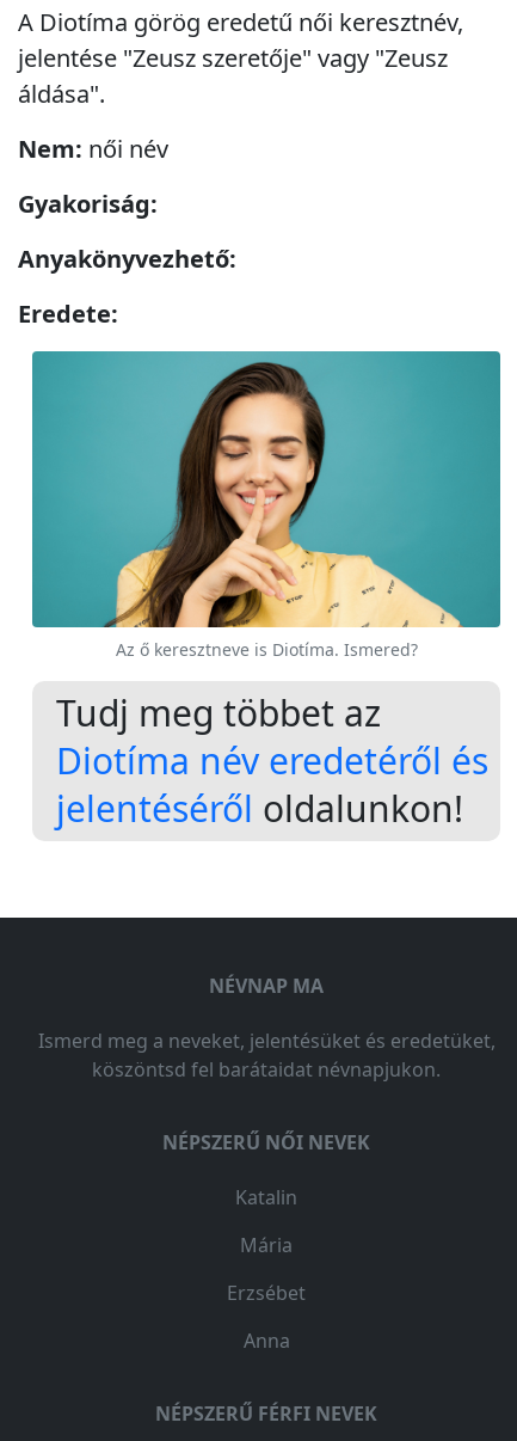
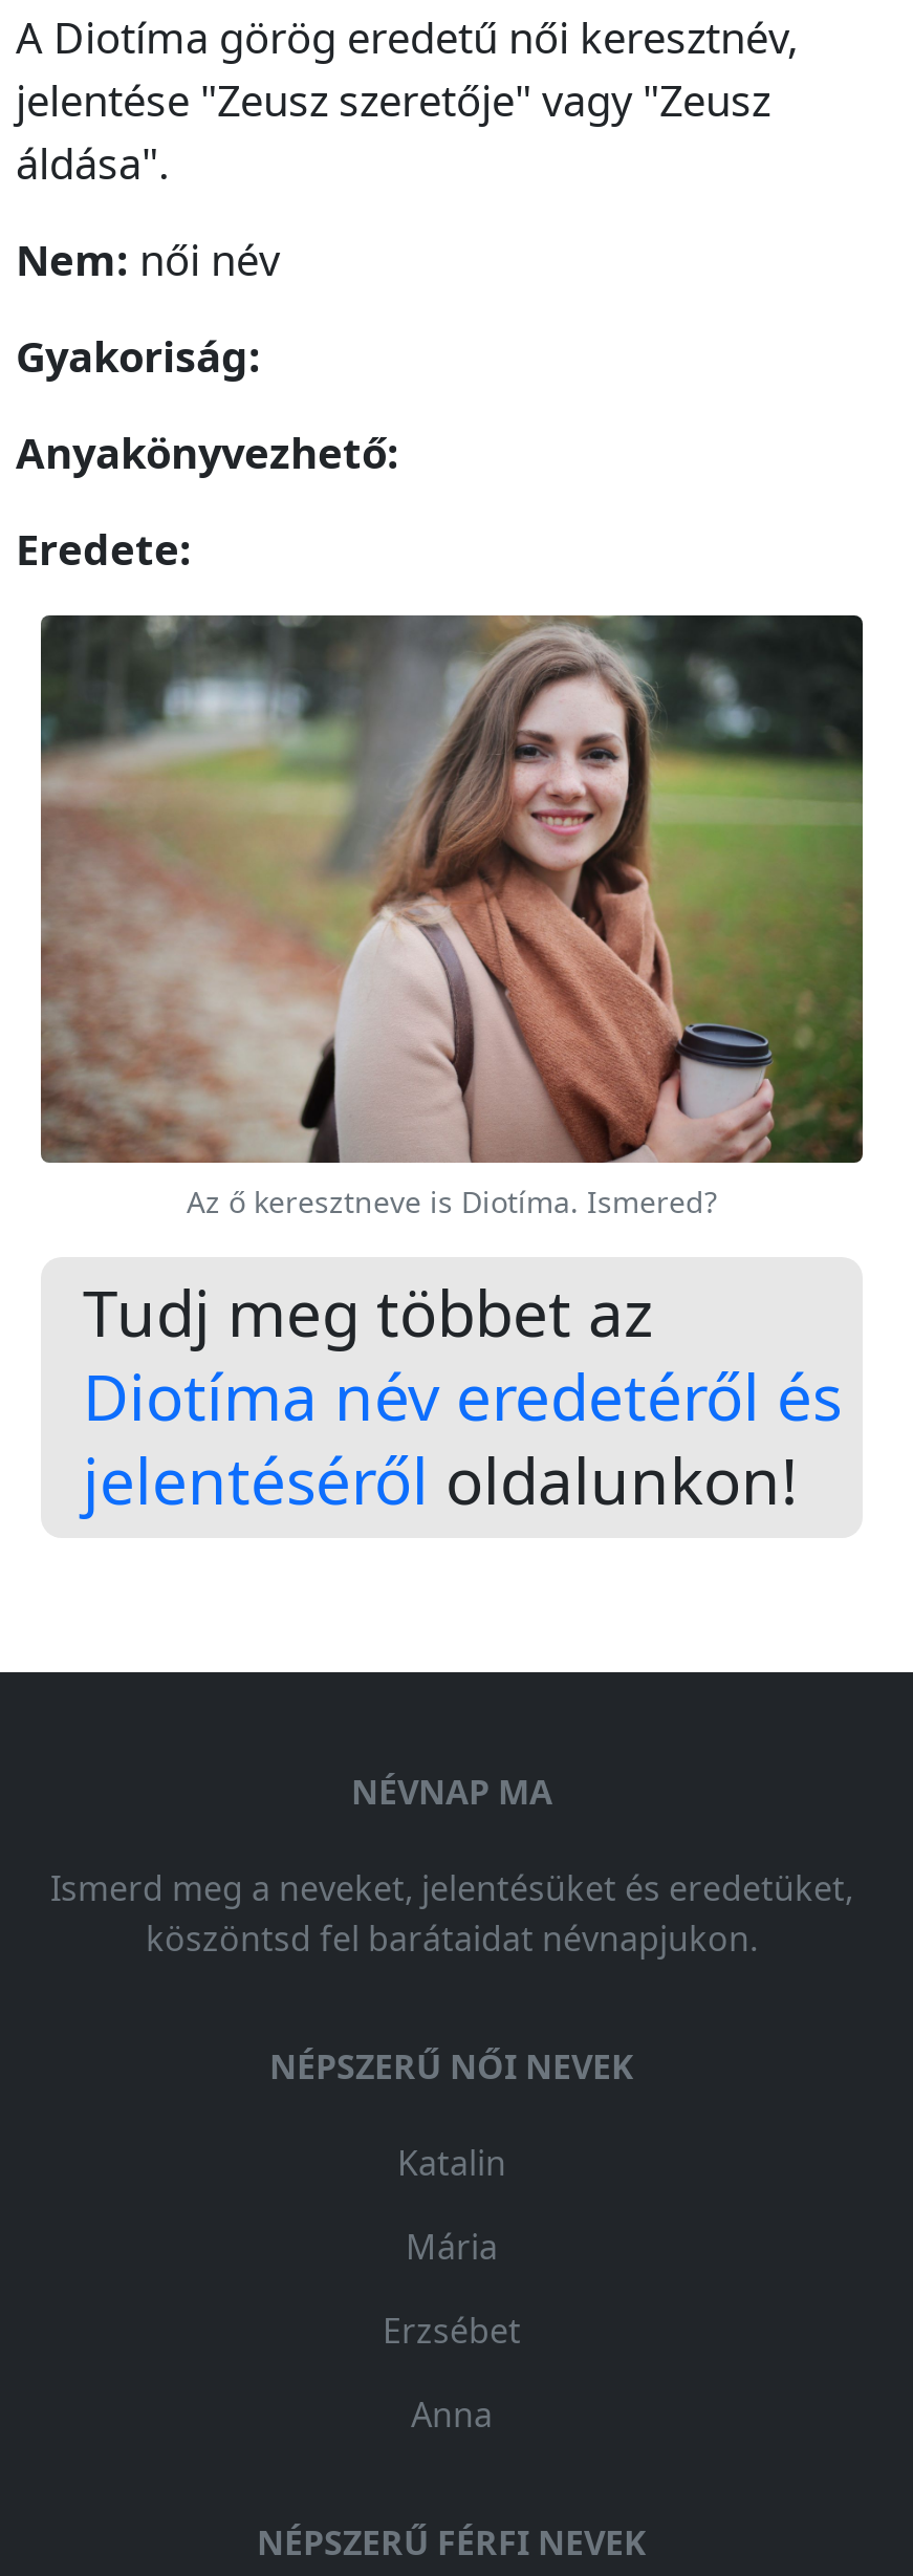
[31,350,501,628] [image] -> [39,613,865,1165] [image]

